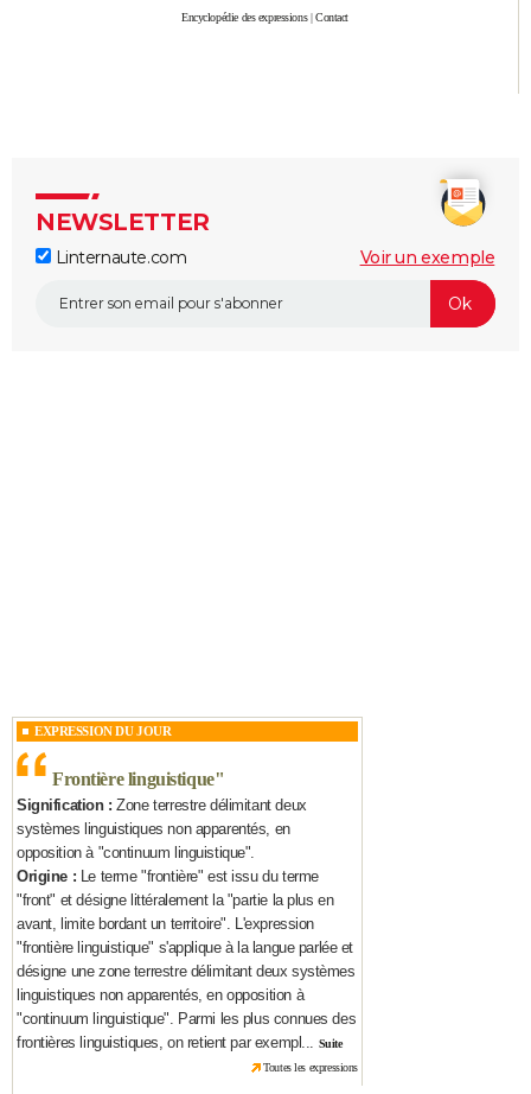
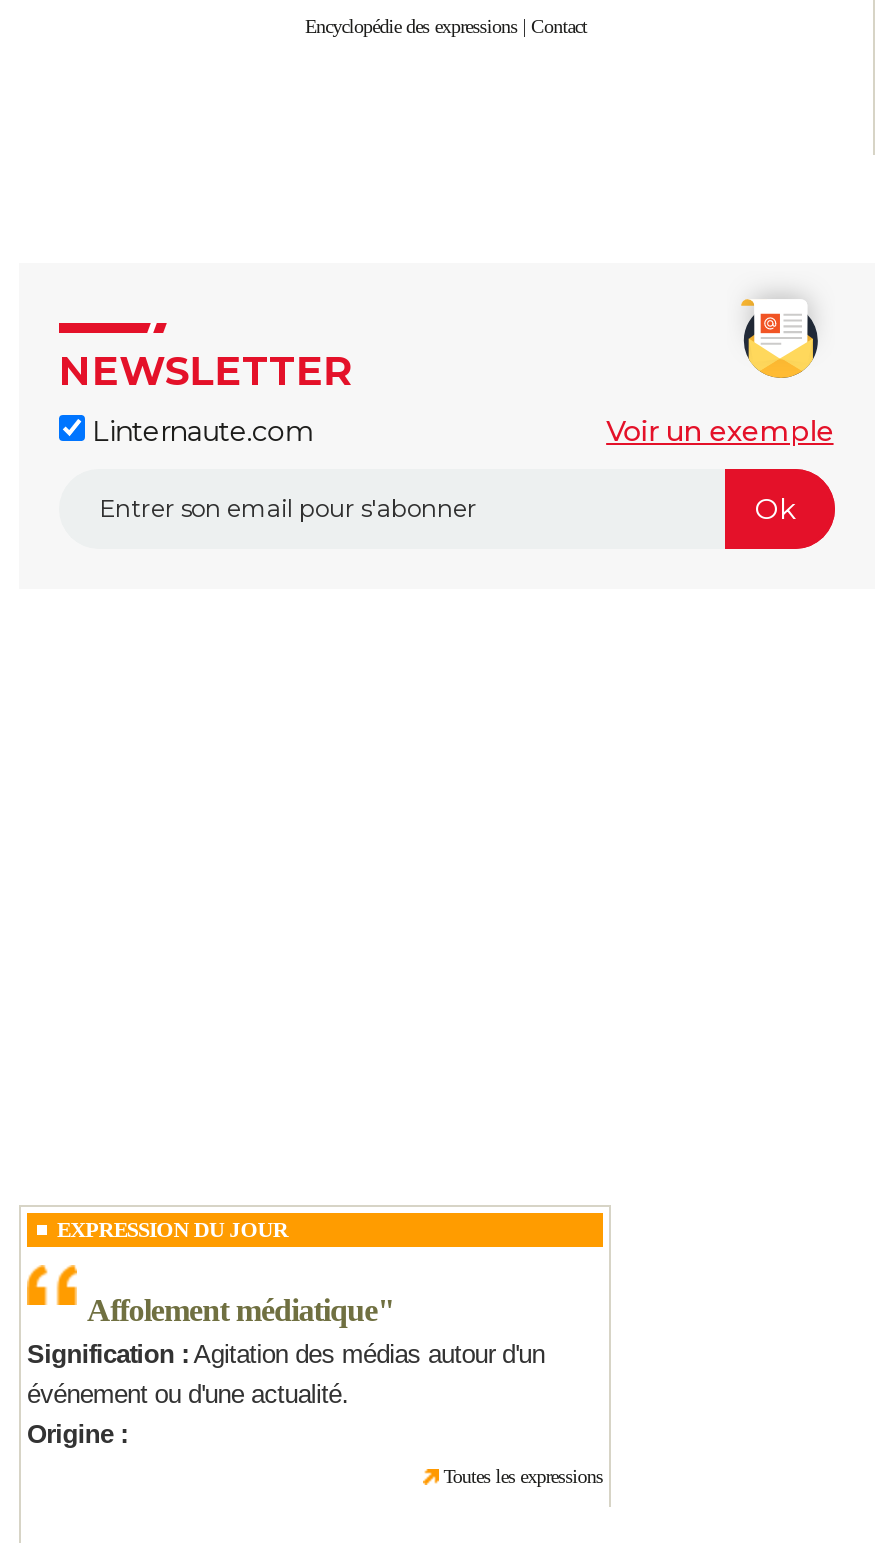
[17,769,356,1051] Frontière linguistique" | Signification : Zone terrestre délimitant deux | systèmes linguistiques non apparentés, en | opposition à "continuum linguistique". | Origine : Le terme "frontière" est issu du terme | "front" et désigne littéralement la "partie la plus en | avant, limite bordant un territoire". L'expression | "frontière linguistique" s'applique à la langue parlée et | désigne une zone terrestre délimitant deux systèmes | linguistiques non apparentés, en opposition à | "continuum linguistique". Parmi les plus connues des | frontières linguistiques, on retient par exempl... Suite -> [27,1293,545,1449] Affolement médiatique" | Signification : Agitation des médias autour d'un | événement ou d'une actualité. | Origine :

